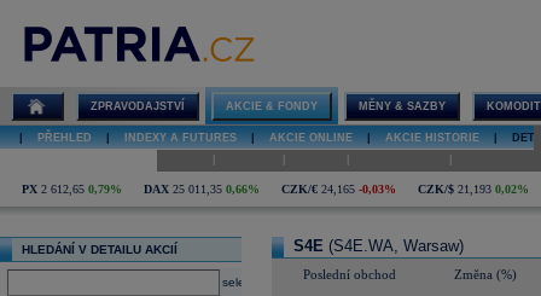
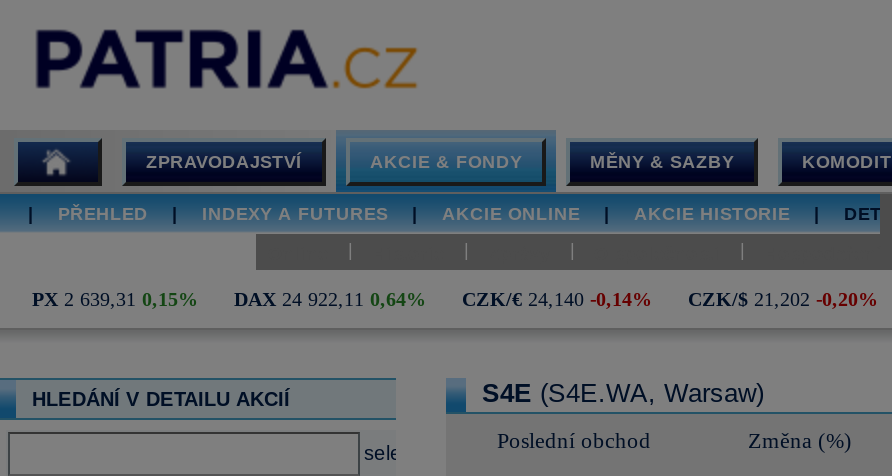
[22,182,122,196] PX 2 612,65 0,79% -> [32,288,198,310] PX 2 639,31 0,15%
[144,182,260,196] DAX 25 011,35 0,66% -> [234,288,426,310] DAX 24 922,11 0,64%
[281,182,396,196] CZK/€ 24,165 -0,03% -> [462,288,652,310] CZK/€ 24,140 -0,14%
[418,182,529,196] CZK/$ 21,193 0,02% -> [688,288,878,310] CZK/$ 21,202 -0,20%

